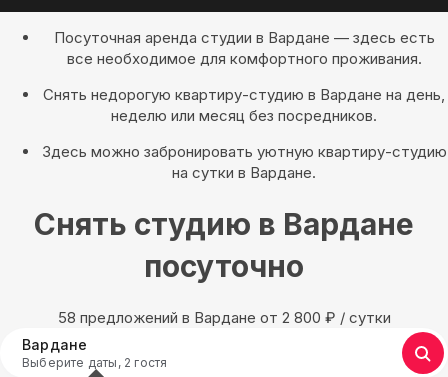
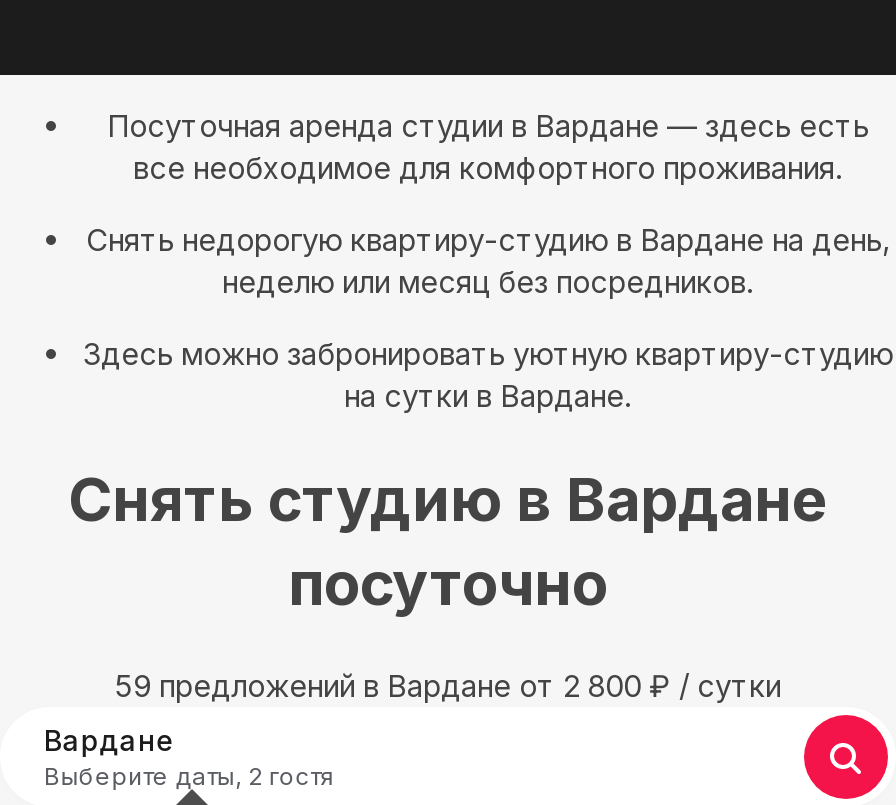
[57,308,390,327] 58 предложений в Вардане oт 2 800 ₽ / сутки -> [115,667,781,705] 59 предложений в Вардане oт 2 800 ₽ / сутки

